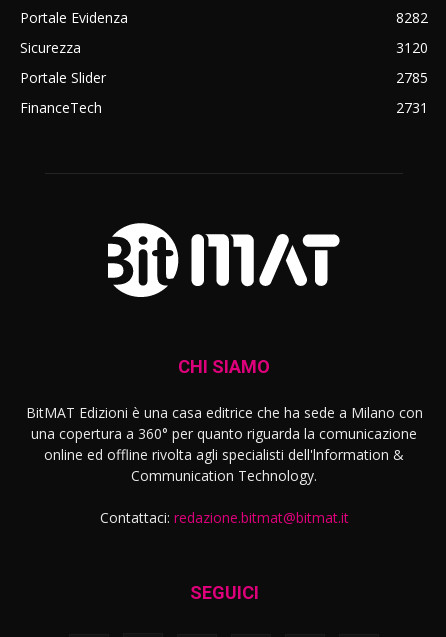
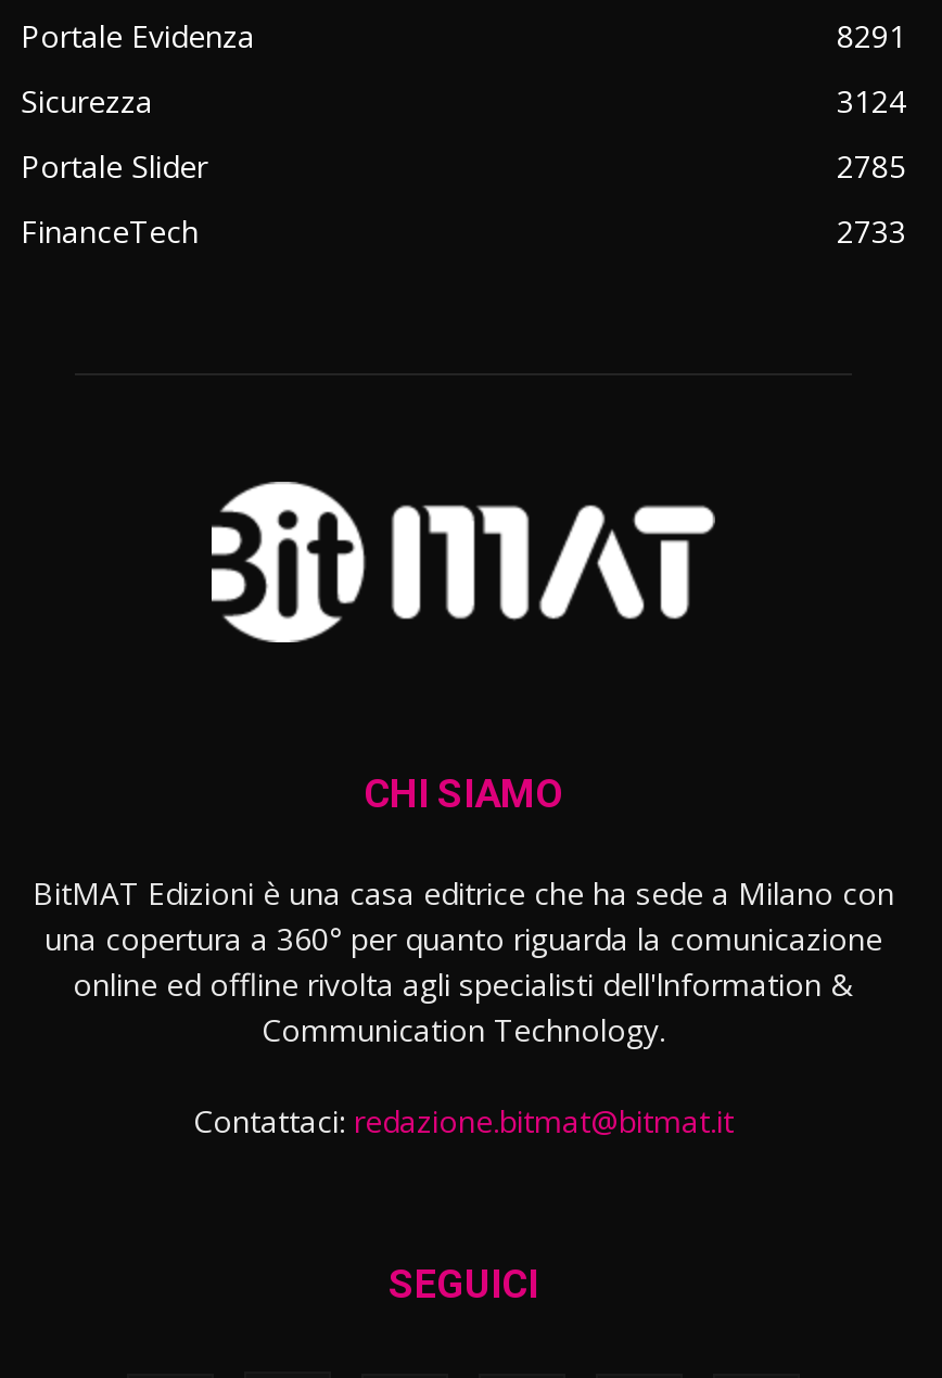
[396,8,428,27] 8282 -> [837,15,906,56] 8291
[396,38,428,57] 3120 -> [837,80,906,122] 3124
[396,98,428,117] 2731 -> [837,210,906,252] 2733

